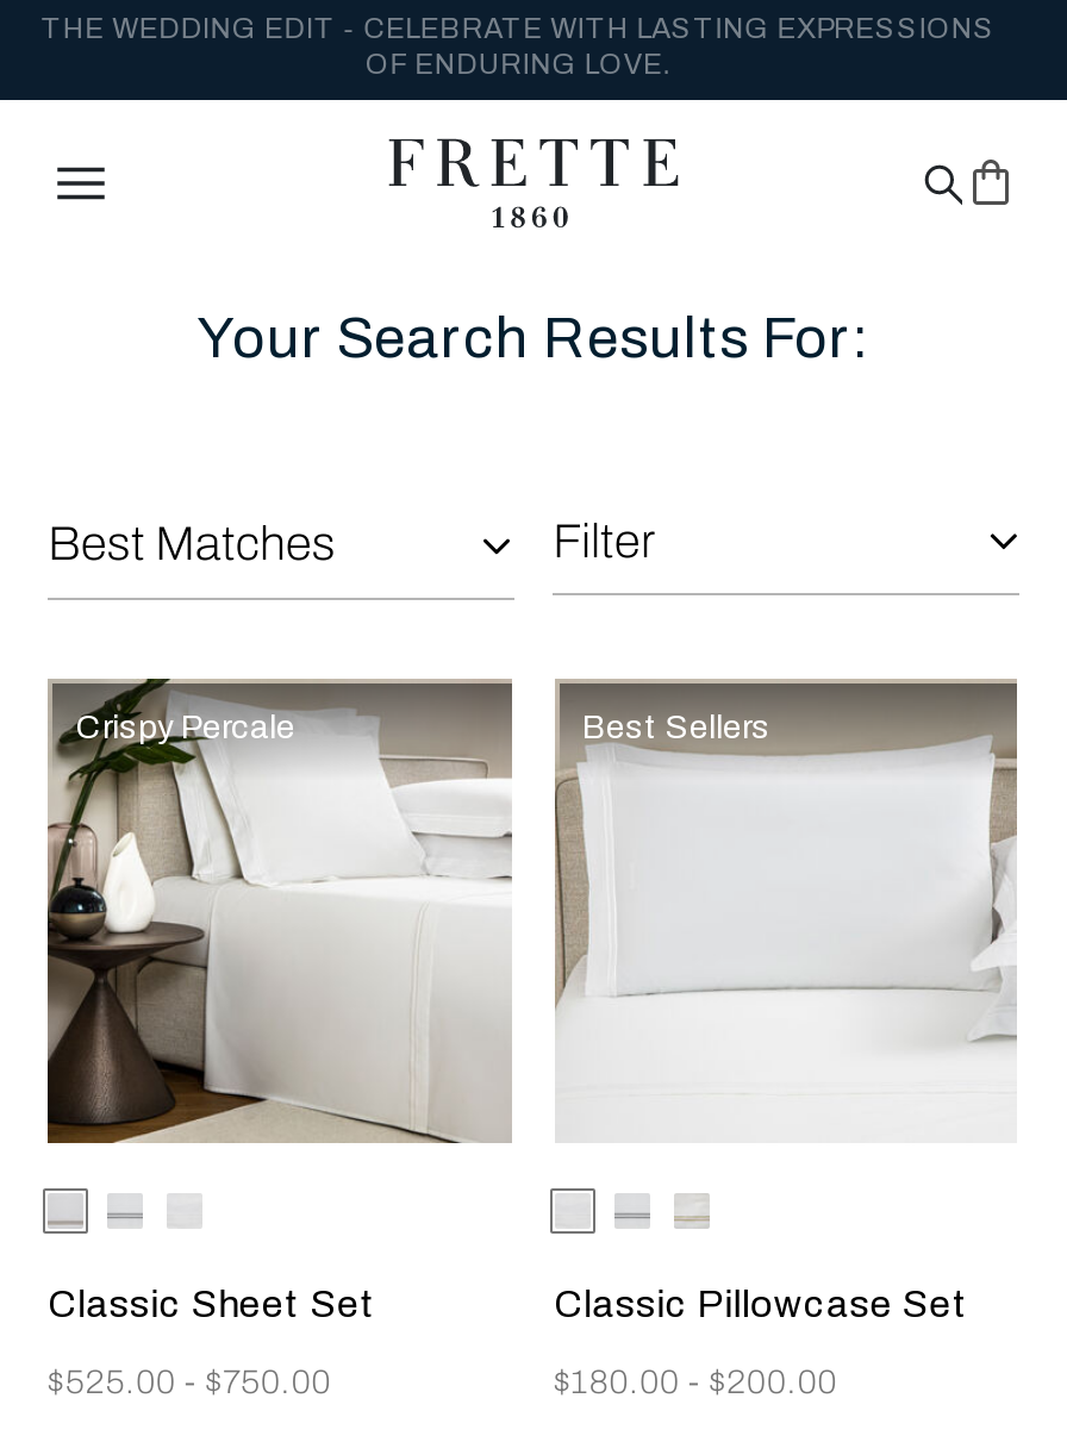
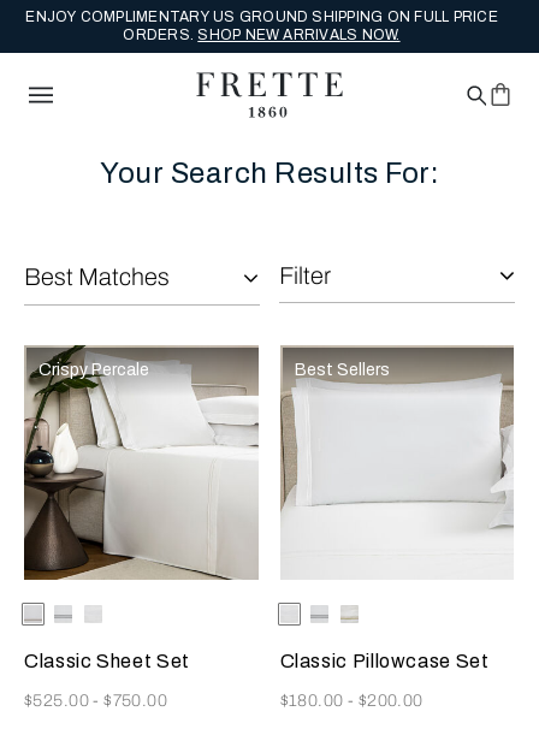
[41,12,995,81] THE WEDDING EDIT - CELEBRATE WITH LASTING EXPRESSIONS | OF ENDURING LOVE. -> [26,8,498,43] ENJOY COMPLIMENTARY US GROUND SHIPPING ON FULL PRICE | ORDERS. SHOP NEW ARRIVALS NOW.

